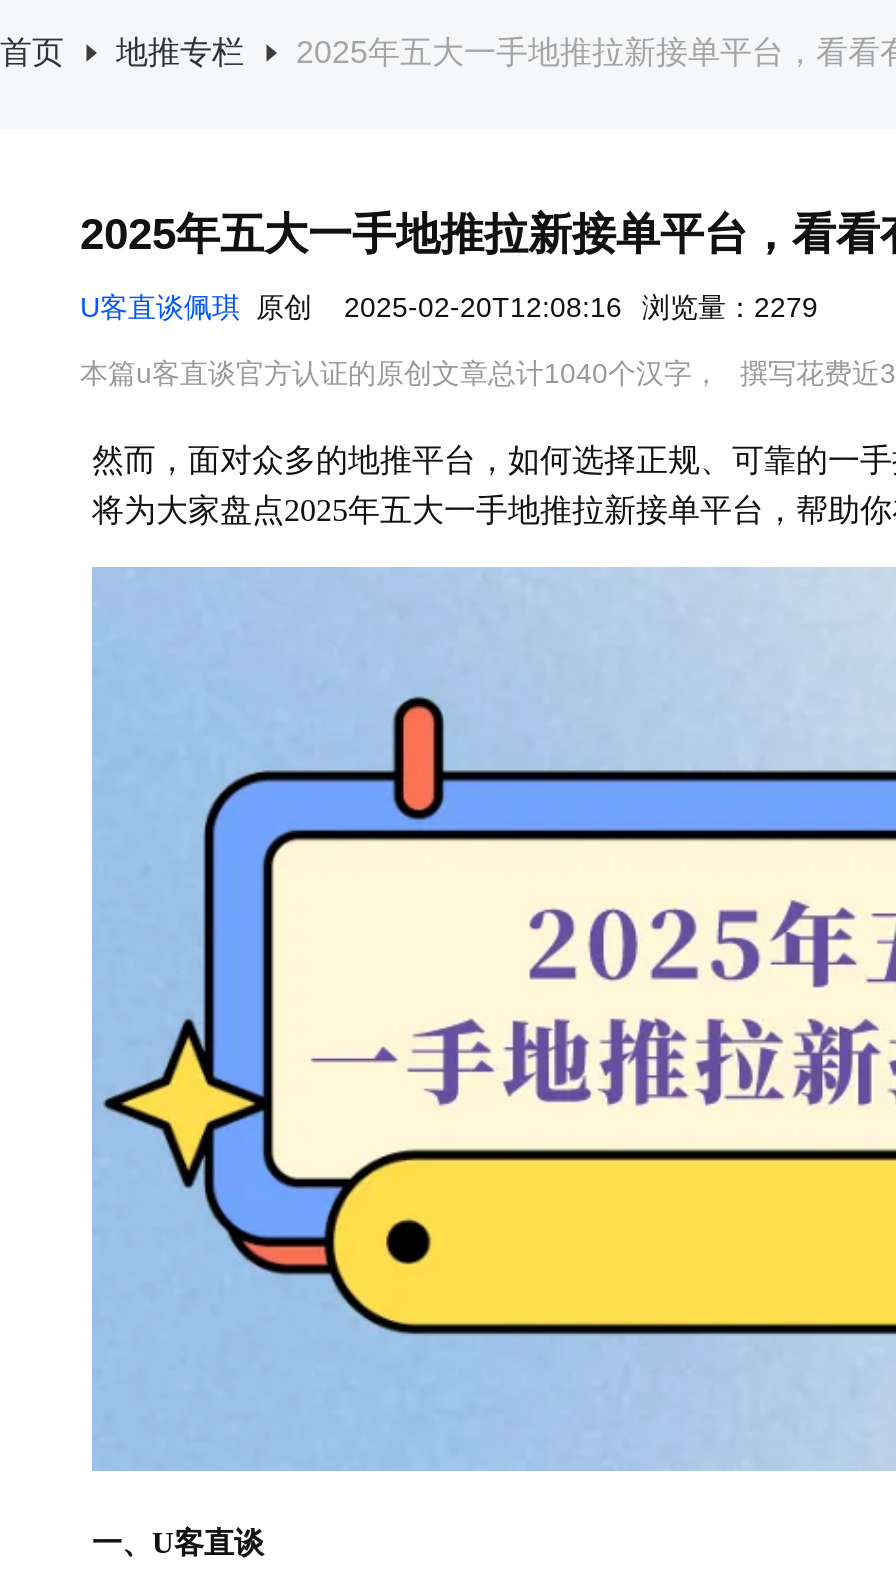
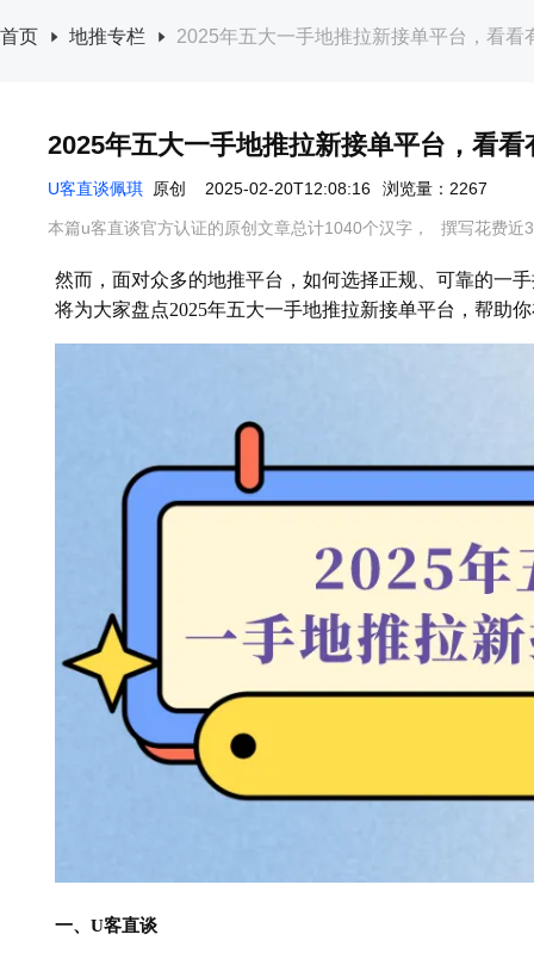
[80,290,818,322] U客直谈佩琪 原创 2025-02-20T12:08:16 浏览量：2279 -> [48,178,488,197] U客直谈佩琪 原创 2025-02-20T12:08:16 浏览量：2267

